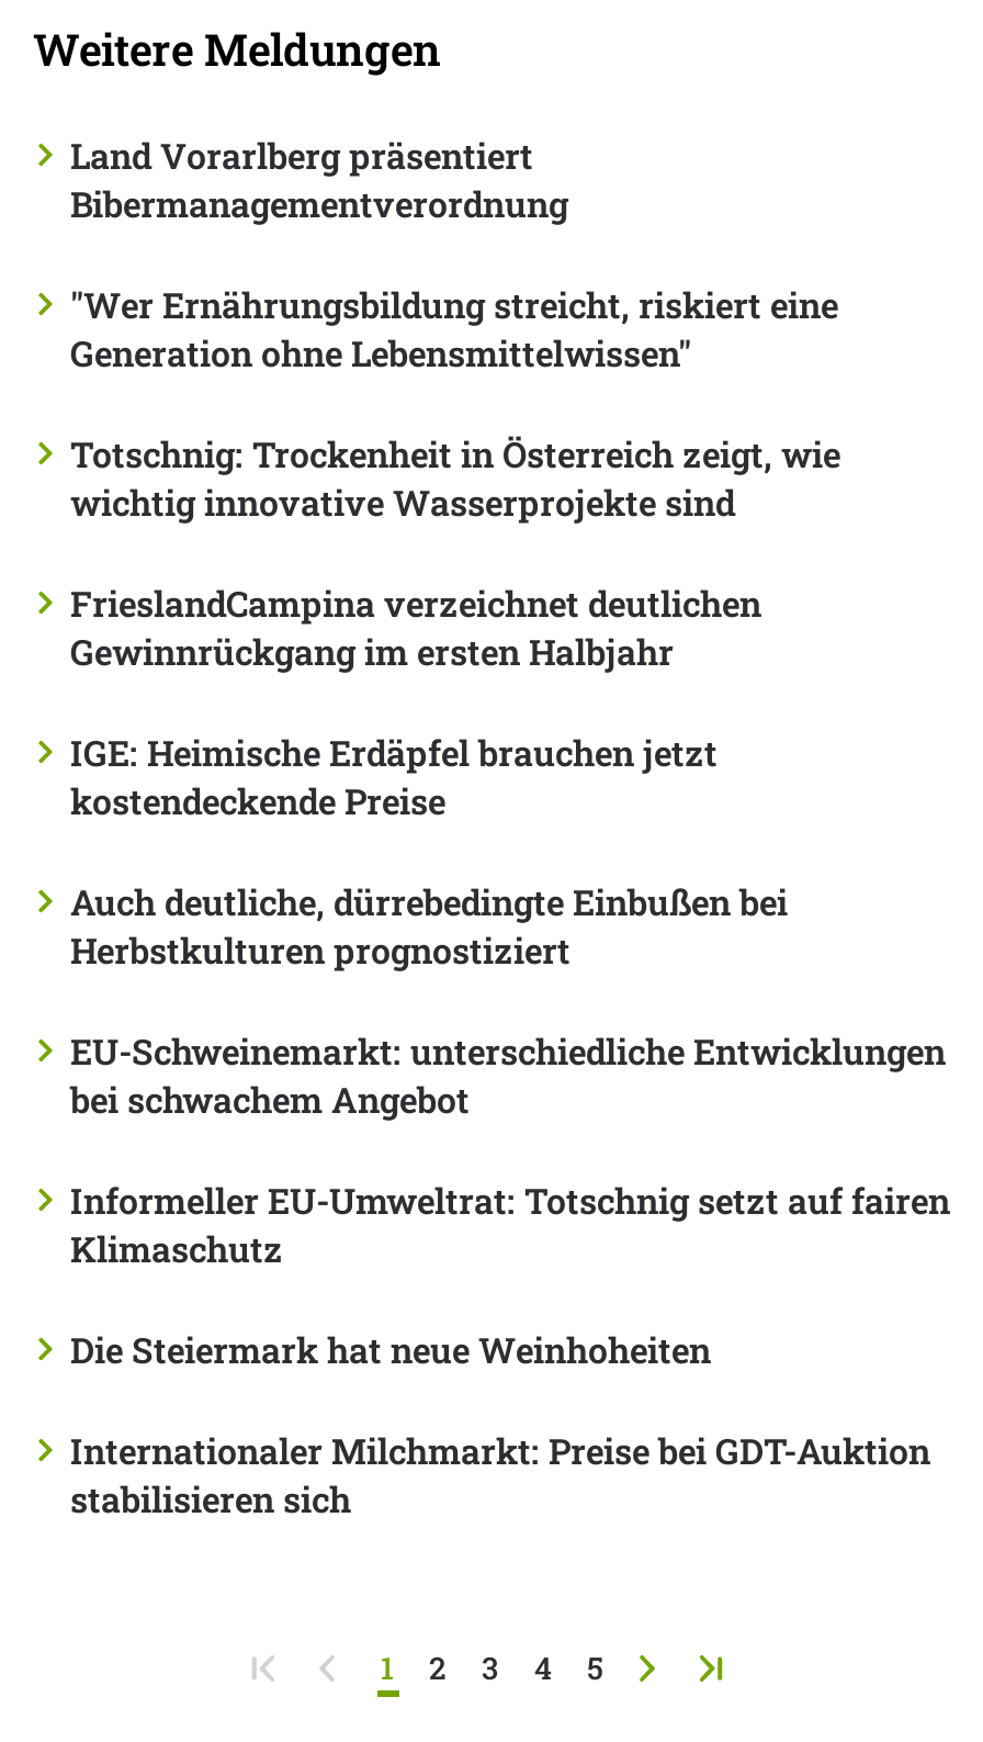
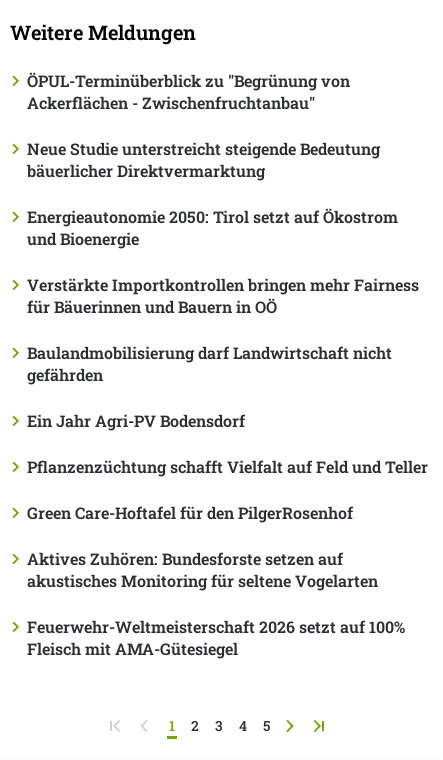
[70,132,568,226] Land Vorarlberg präsentiert | Bibermanagementverordnung -> [27,70,350,113] ÖPUL-Terminüberblick zu "Begrünung von | Ackerflächen - Zwischenfruchtanbau"
[70,281,838,375] "Wer Ernährungsbildung streicht, riskiert eine | Generation ohne Lebensmittelwissen" -> [27,138,380,181] Neue Studie unterstreicht steigende Bedeutung | bäuerlicher Direktvermarktung
[70,430,840,525] Totschnig: Trockenheit in Österreich zeigt, wie | wichtig innovative Wasserprojekte sind -> [27,206,398,249] Energieautonomie 2050: Tirol setzt auf Ökostrom | und Bioenergie
[70,580,761,674] FrieslandCampina verzeichnet deutlichen | Gewinnrückgang im ersten Halbjahr -> [27,274,419,317] Verstärkte Importkontrollen bringen mehr Fairness | für Bäuerinnen und Bauern in OÖ
[70,729,718,823] IGE: Heimische Erdäpfel brauchen jetzt | kostendeckende Preise -> [27,342,392,385] Baulandmobilisierung darf Landwirtschaft nicht | gefährden
[70,878,788,973] Auch deutliche, dürrebedingte Einbußen bei | Herbstkulturen prognostiziert -> [27,410,245,431] Ein Jahr Agri-PV Bodensdorf
[70,1027,946,1122] EU-Schweinemarkt: unterschiedliche Entwicklungen | bei schwachem Angebot -> [27,456,428,477] Pflanzenzüchtung schafft Vielfalt auf Feld und Teller
[70,1177,950,1271] Informeller EU-Umweltrat: Totschnig setzt auf fairen | Klimaschutz -> [27,502,353,523] Green Care-Hoftafel für den PilgerRosenhof
[70,1326,711,1372] Die Steiermark hat neue Weinhoheiten -> [27,548,378,591] Aktives Zuhören: Bundesforste setzen auf | akustisches Monitoring für seltene Vogelarten
[70,1427,930,1521] Internationaler Milchmarkt: Preise bei GDT-Auktion | stabilisieren sich -> [27,616,405,659] Feuerwehr-Weltmeisterschaft 2026 setzt auf 100% | Fleisch mit AMA-Gütesiegel

